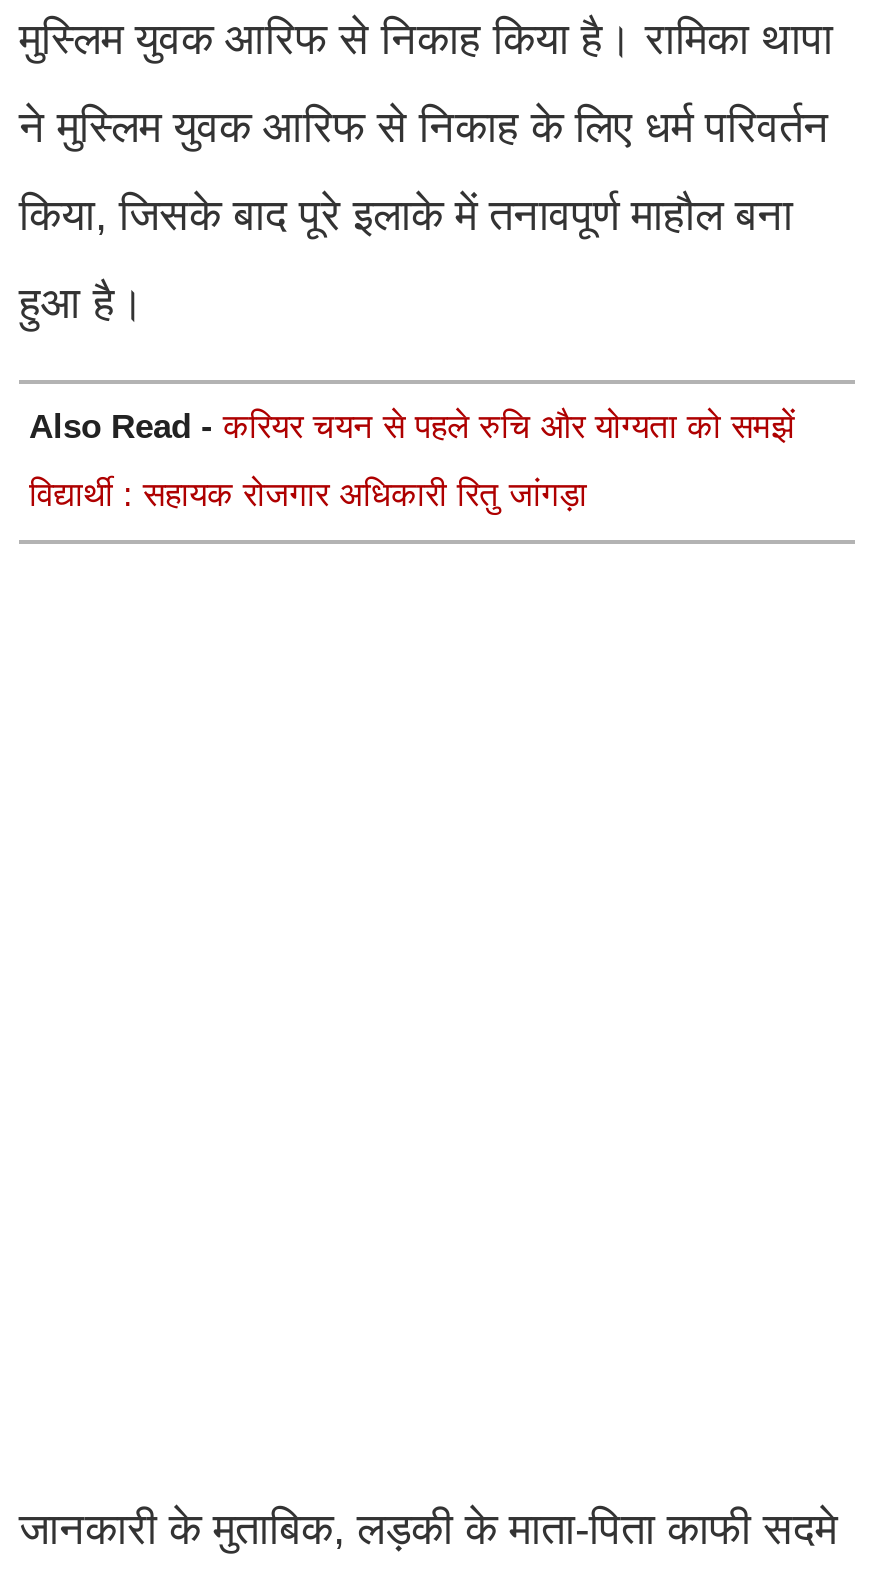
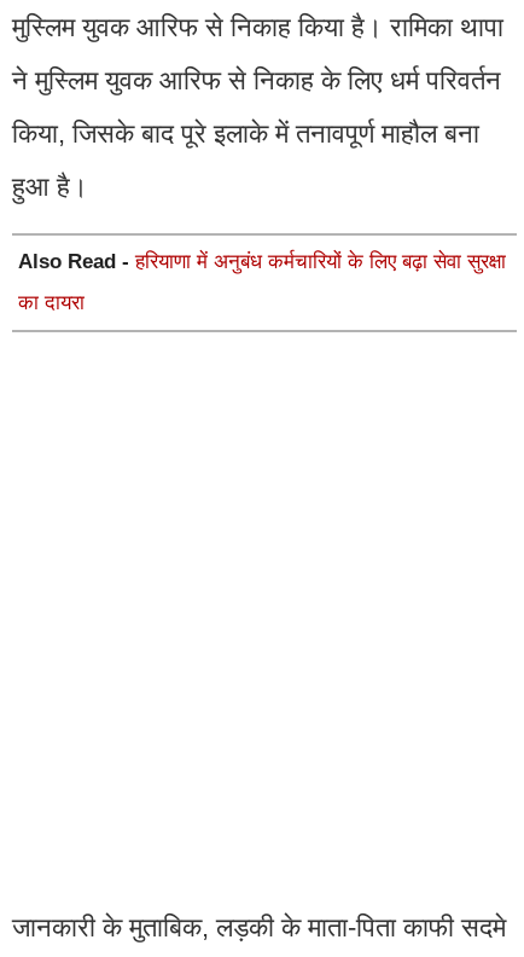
[29,409,795,447] Also Read - करियर चयन से पहले रुचि और योग्यता को समझें -> [18,251,506,274] Also Read - हरियाणा में अनुबंध कर्मचारियों के लिए बढ़ा सेवा सुरक्षा
[29,477,587,515] विद्यार्थी : सहायक रोजगार अधिकारी रितु जांगड़ा -> [18,292,85,315] का दायरा

